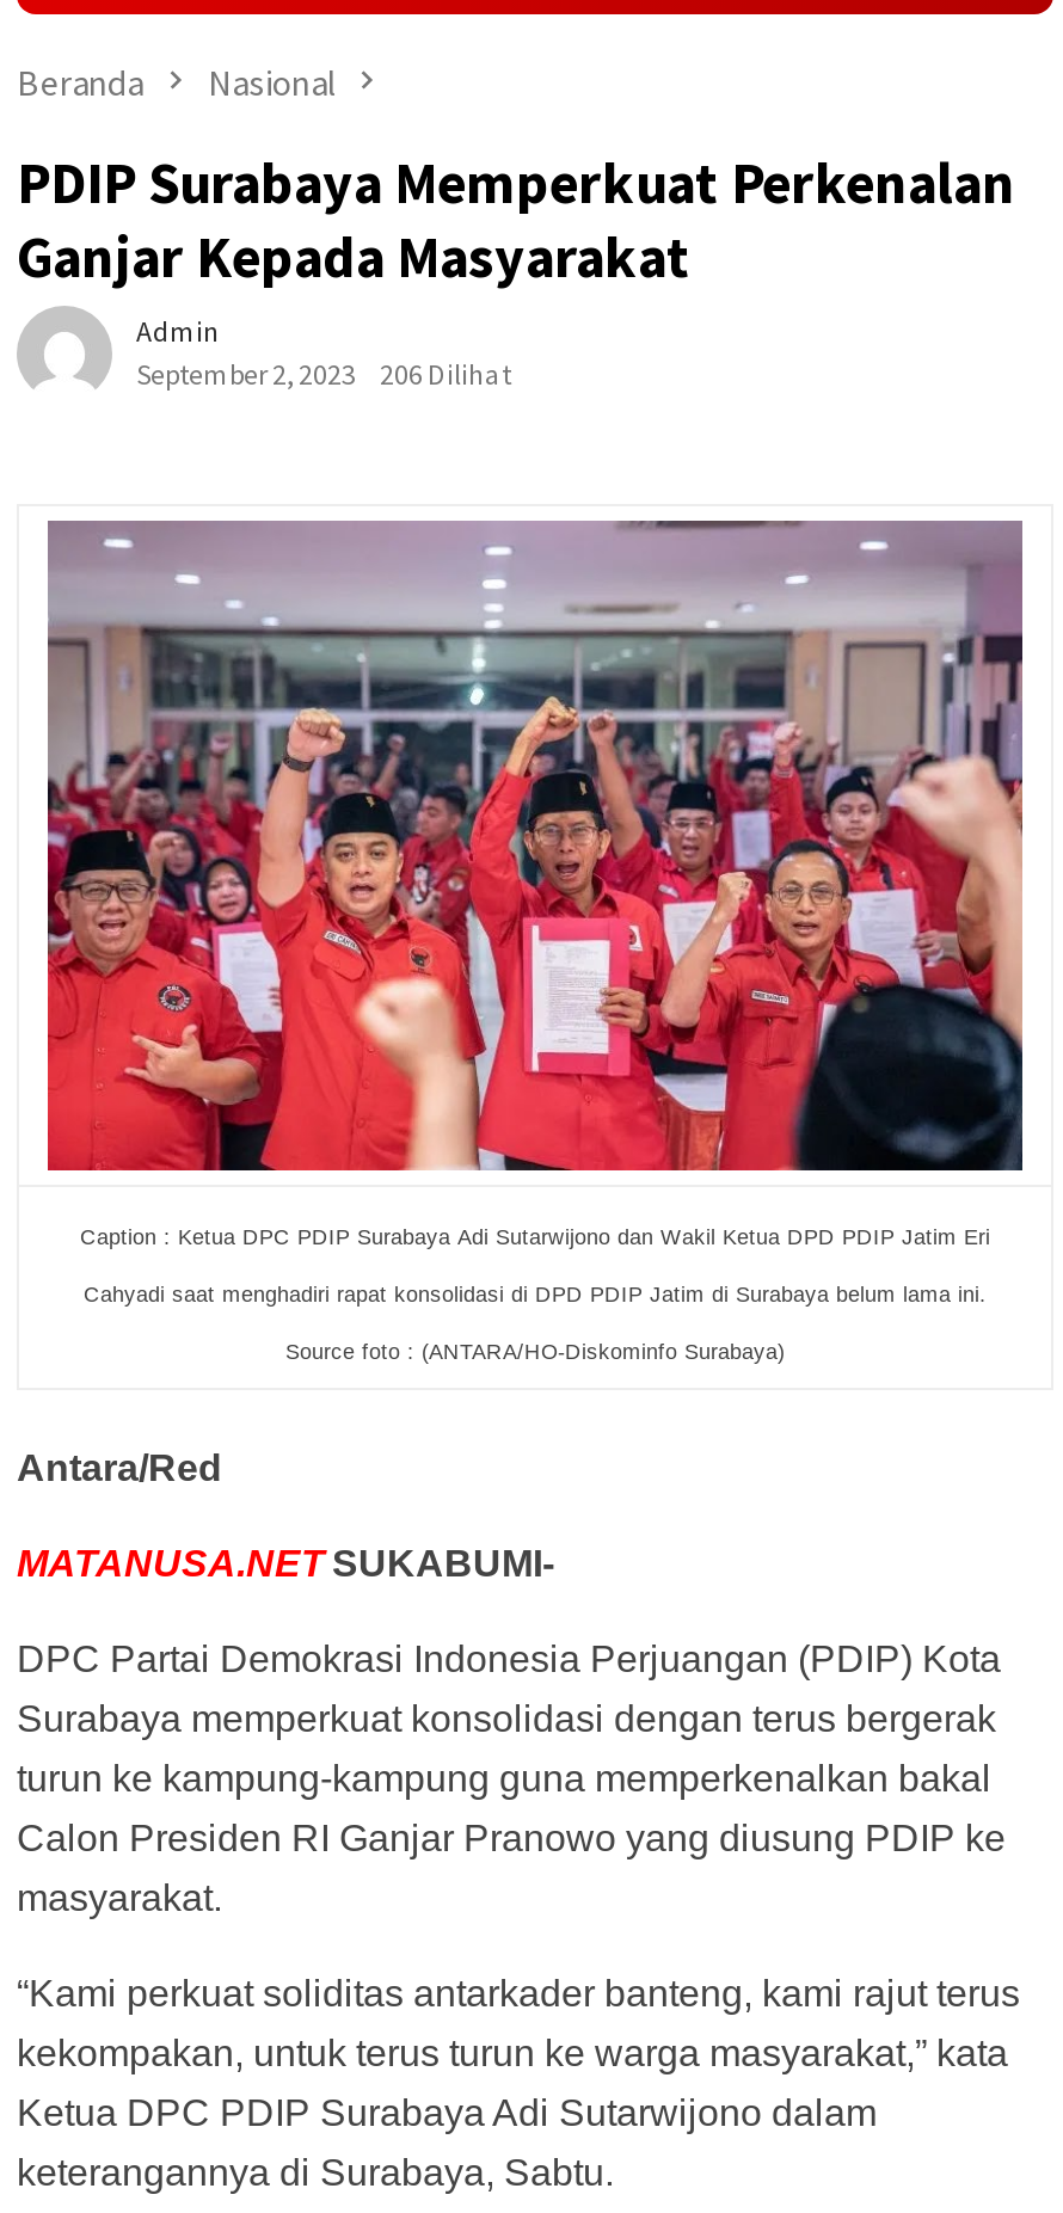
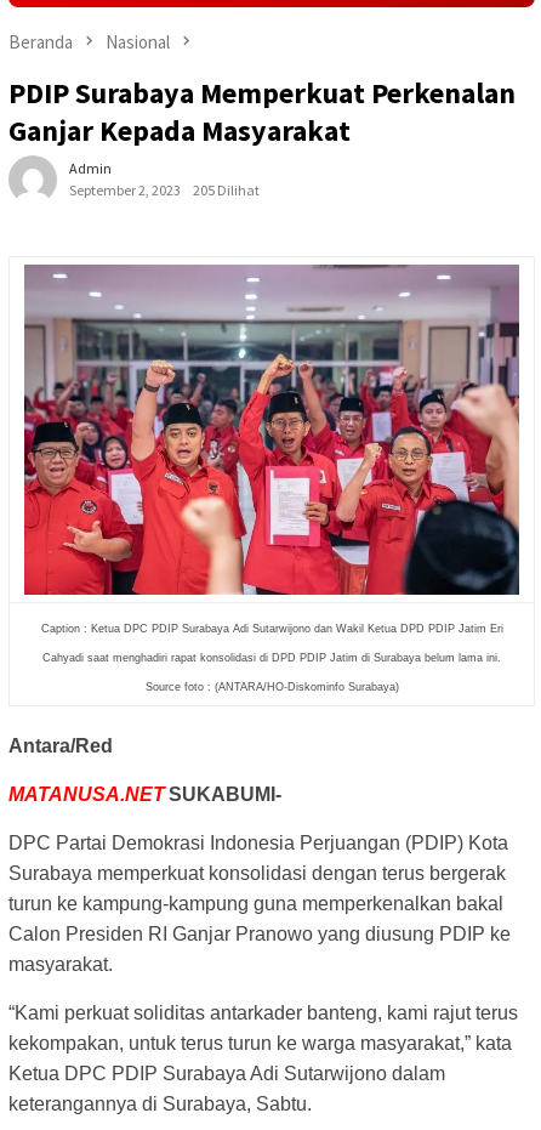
[136,357,511,393] September 2, 2023 206 Dilihat -> [69,181,260,200] September 2, 2023 205 Dilihat

